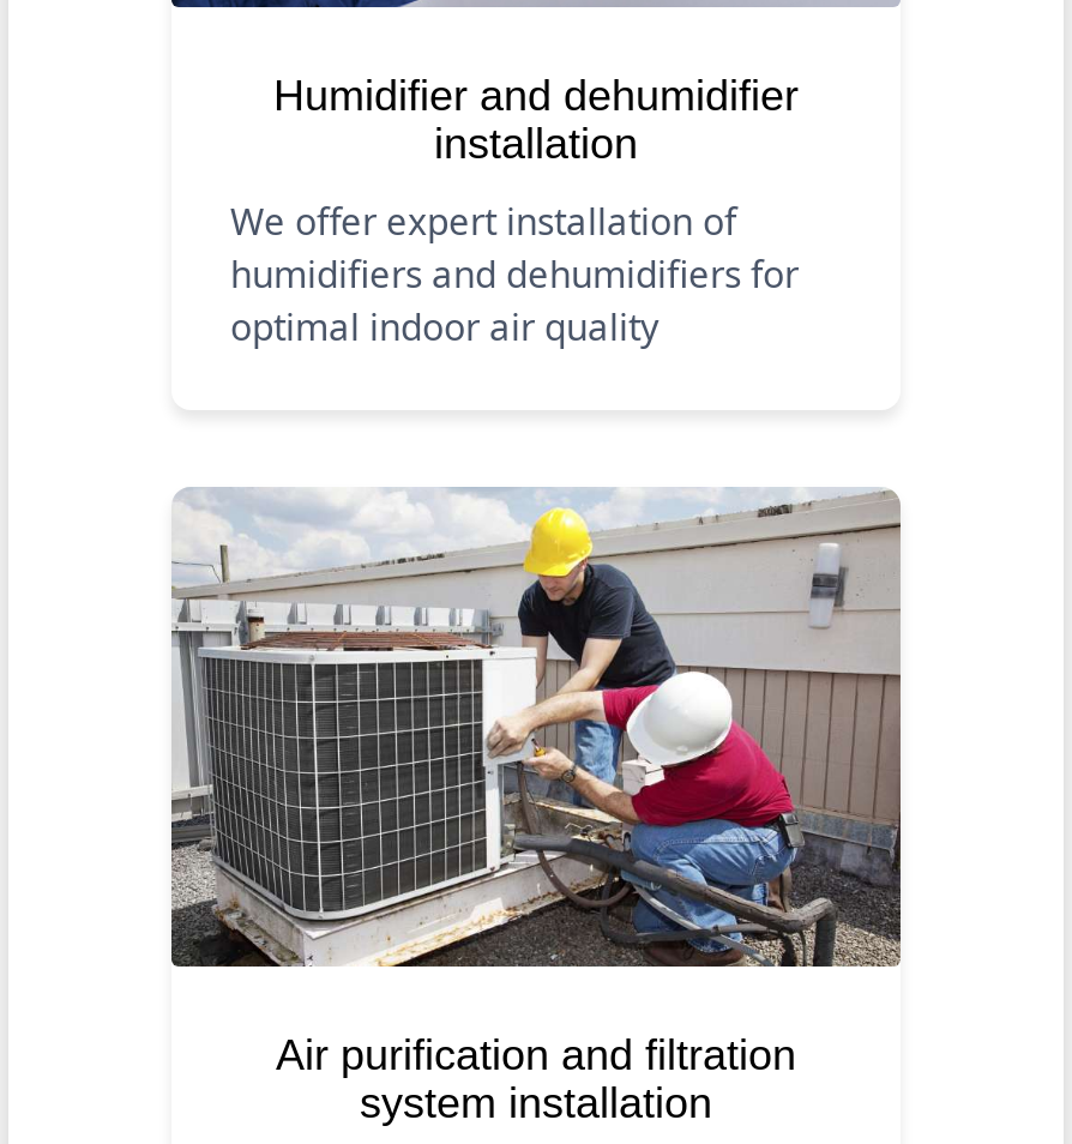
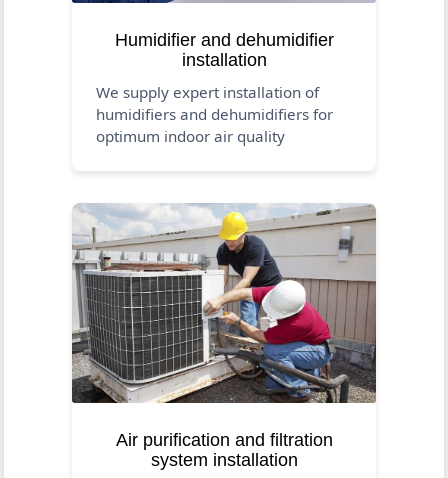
[230,196,736,244] We offer expert installation of -> [96,82,319,102] We supply expert installation of
[230,301,660,349] optimal indoor air quality -> [96,126,285,146] optimum indoor air quality

